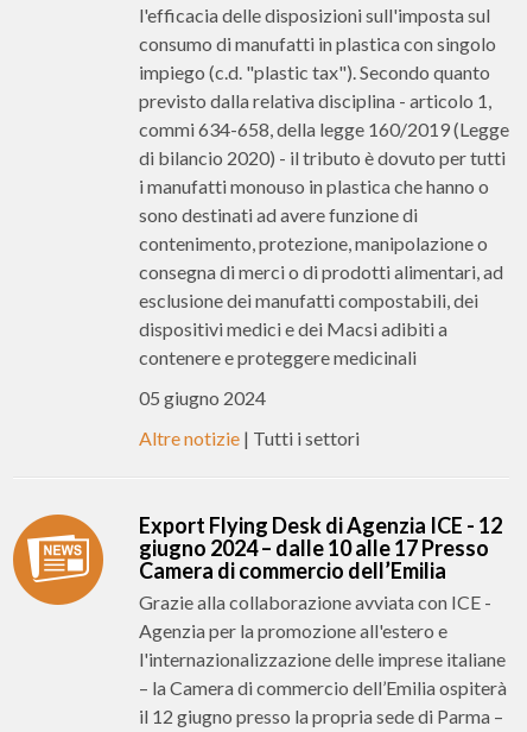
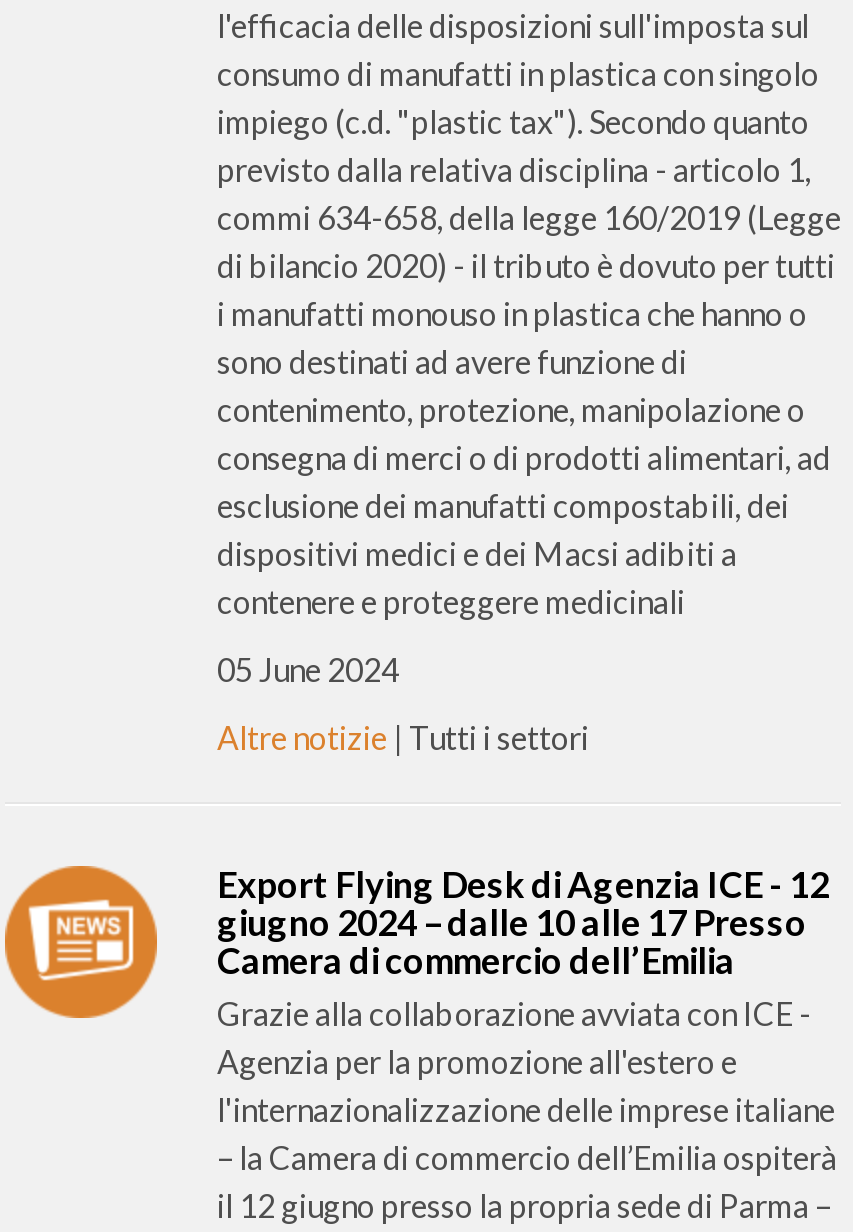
[139,386,266,409] 05 giugno 2024 -> [217,650,399,688] 05 June 2024

